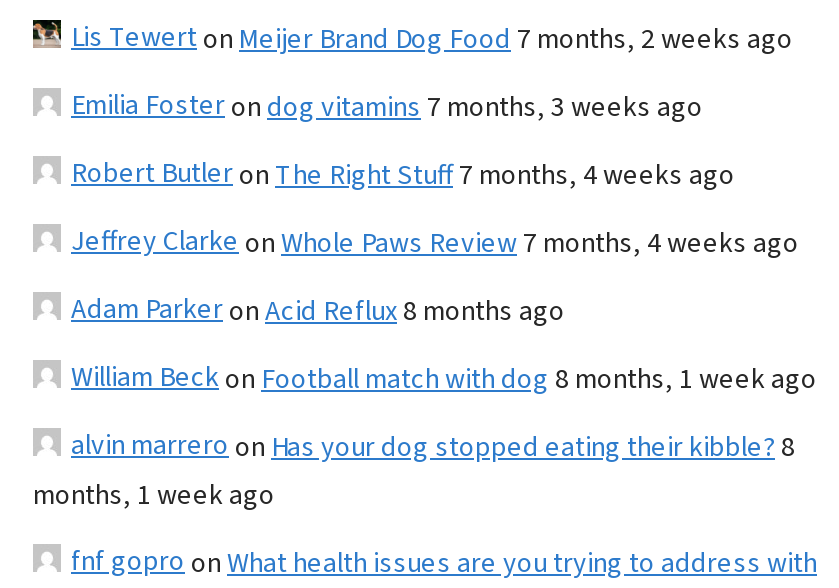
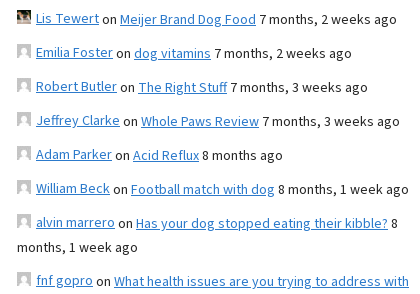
[71,85,703,127] Emilia Fosteron dog vitamins 7 months, 3 weeks ago -> [36,43,352,64] Emilia Fosteron dog vitamins 7 months, 2 weeks ago
[71,153,735,195] Robert Butleron The Right Stuff 7 months, 4 weeks ago -> [36,77,368,98] Robert Butleron The Right Stuff 7 months, 3 weeks ago
[71,221,799,263] Jeffrey Clarkeon Whole Paws Review 7 months, 4 weeks ago -> [36,111,400,132] Jeffrey Clarkeon Whole Paws Review 7 months, 3 weeks ago

